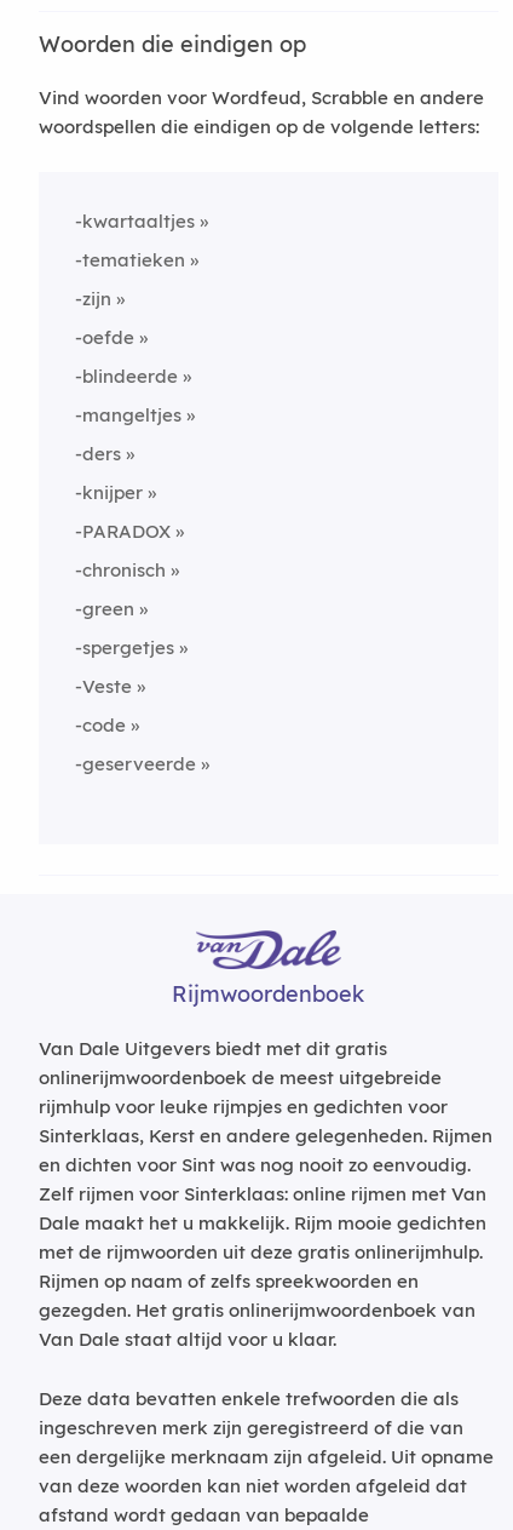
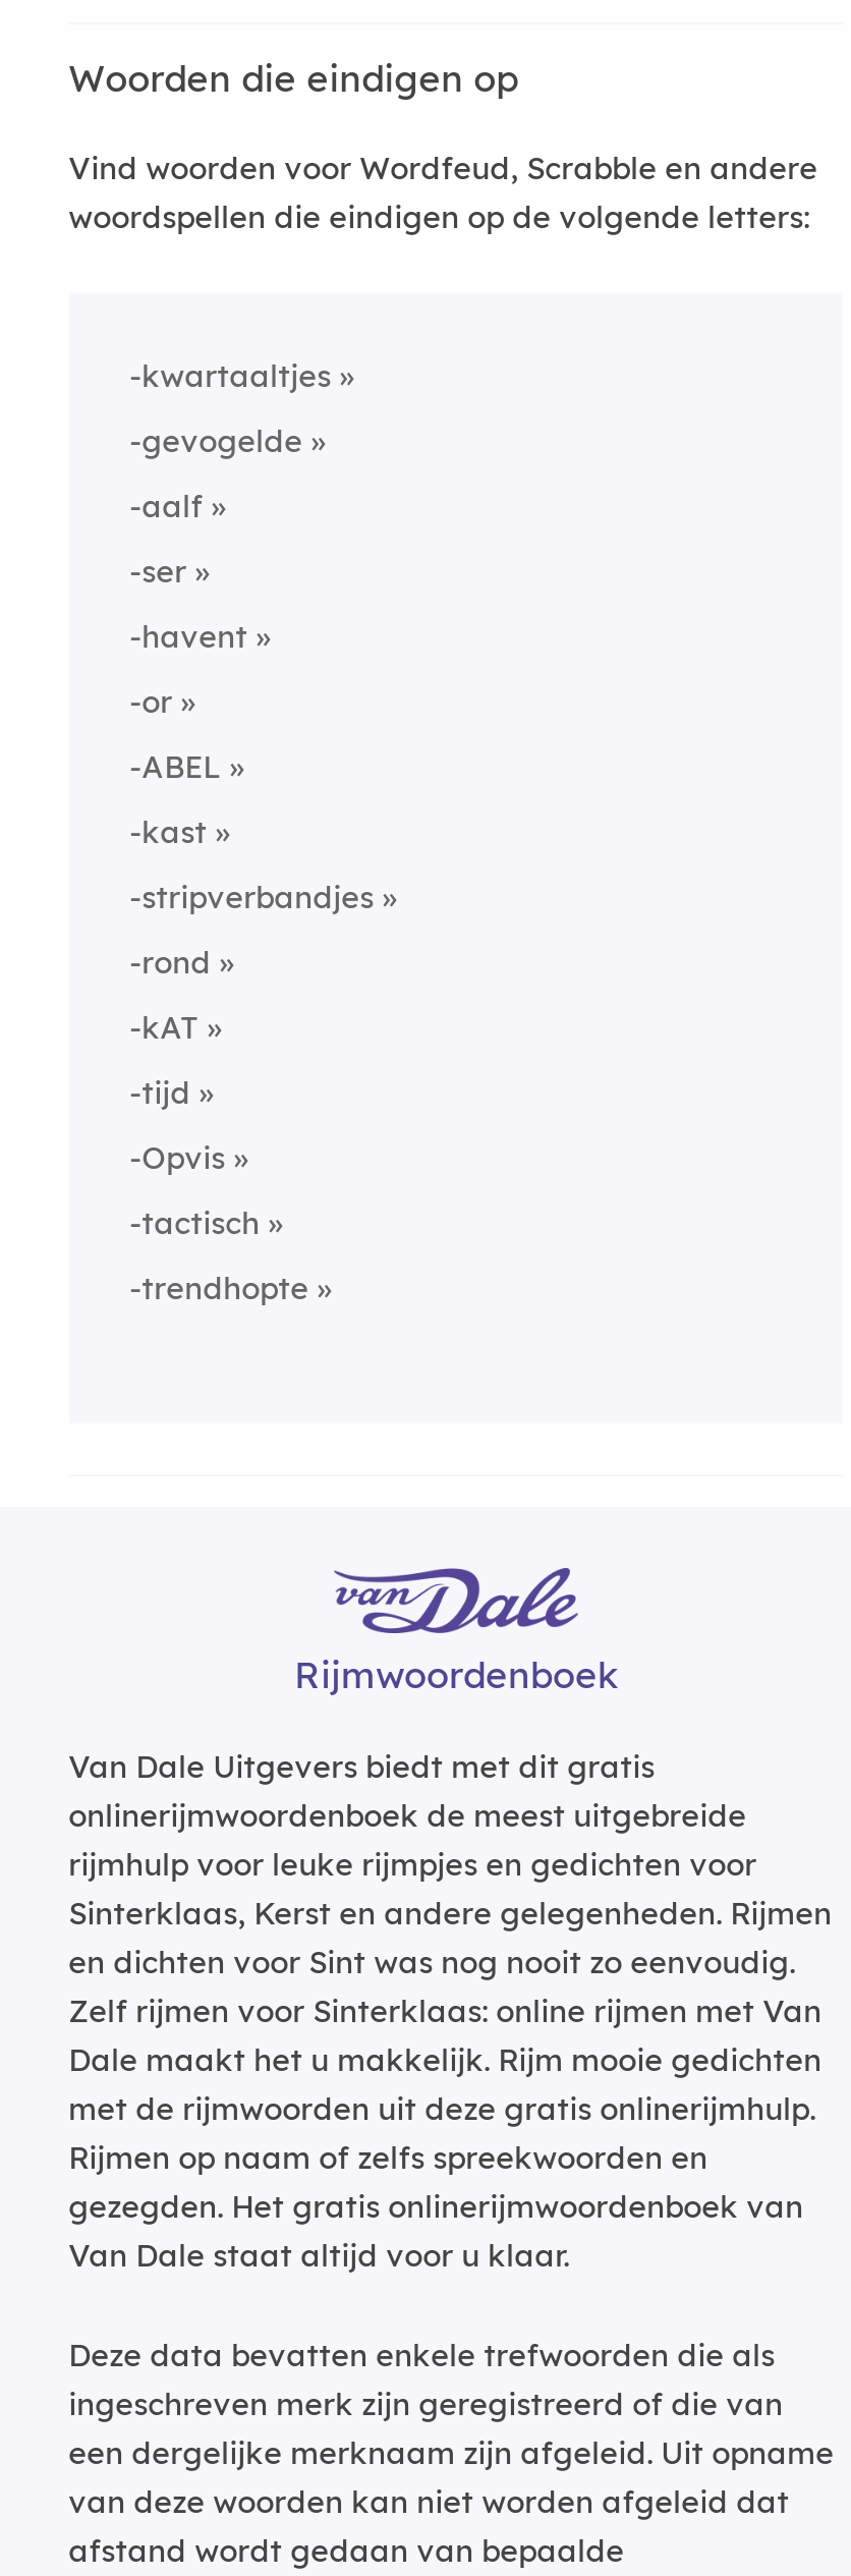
[75,248,185,271] -tematieken -> [129,422,303,460] -gevogelde
[75,287,111,310] -zijn -> [129,487,203,525] -aalf
[75,326,134,349] -oefde -> [129,552,186,591] -ser
[75,365,177,388] -blindeerde -> [129,617,248,656] -havent
[75,403,181,426] -mangeltjes -> [129,682,172,721] -or
[75,442,121,465] -ders -> [129,747,221,786] -ABEL
[75,481,142,504] -knijper -> [129,813,207,851] -kast
[75,520,170,543] -PARADOX -> [129,878,374,916] -stripverbandjes
[75,558,165,581] -chronisch -> [129,943,211,982] -rond
[75,597,134,620] -green -> [129,1008,199,1047] -kAT
[75,636,174,659] -spergetjes -> [129,1073,191,1112] -tijd
[75,675,131,698] -Veste -> [129,1138,225,1177] -Opvis
[75,714,125,737] -code -> [129,1203,260,1242] -tactisch
[75,752,196,775] -geserveerde -> [129,1269,309,1307] -trendhopte

